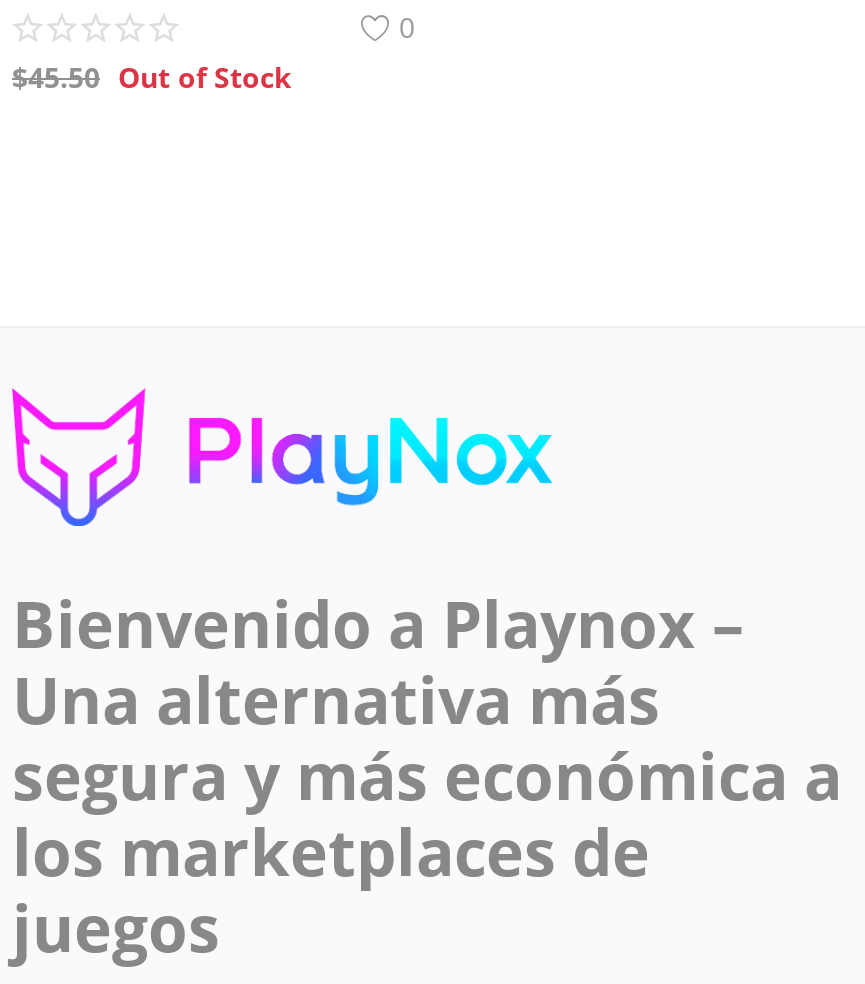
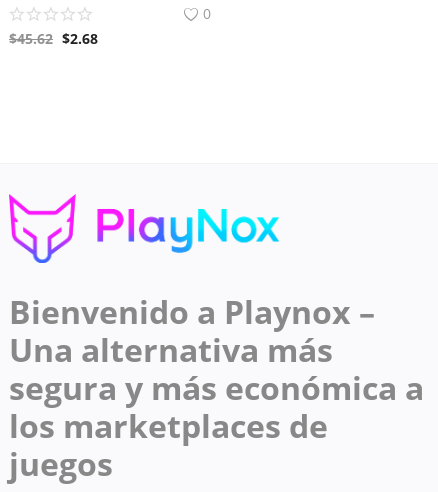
[12,58,292,96] $45.50 Out of Stock -> [9,29,98,48] $45.62 $2.68

